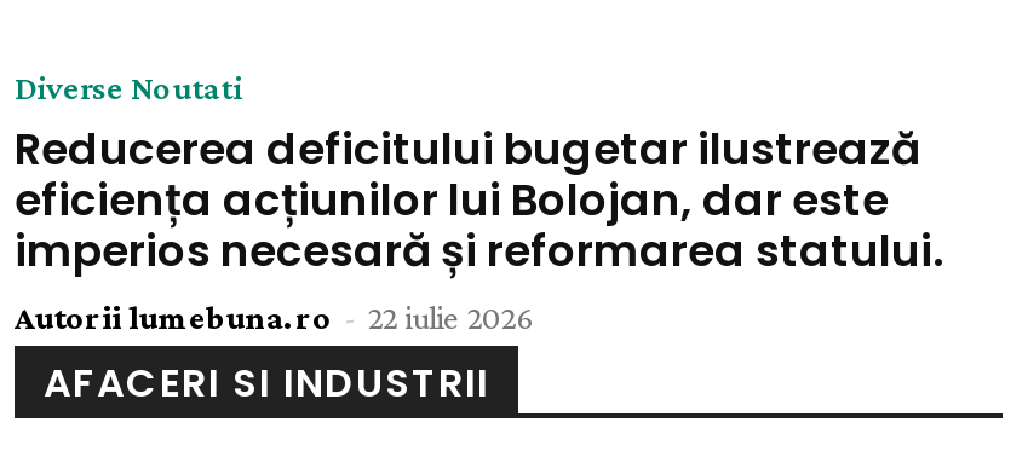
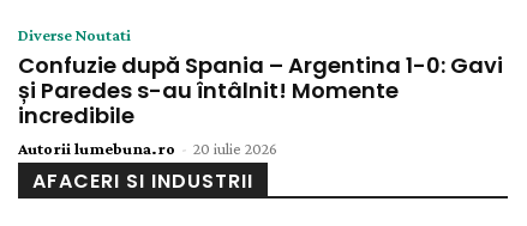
[15,119,942,337] Reducerea deficitului bugetar ilustrează | eficiența acțiunilor lui Bolojan, dar este | imperios necesară și reformarea statului. | Autorii lumebuna.ro - 22 iulie 2026 -> [18,51,503,158] Confuzie după Spania – Argentina 1-0: Gavi | și Paredes s-au întâlnit! Momente | incredibile | Autorii lumebuna.ro - 20 iulie 2026

